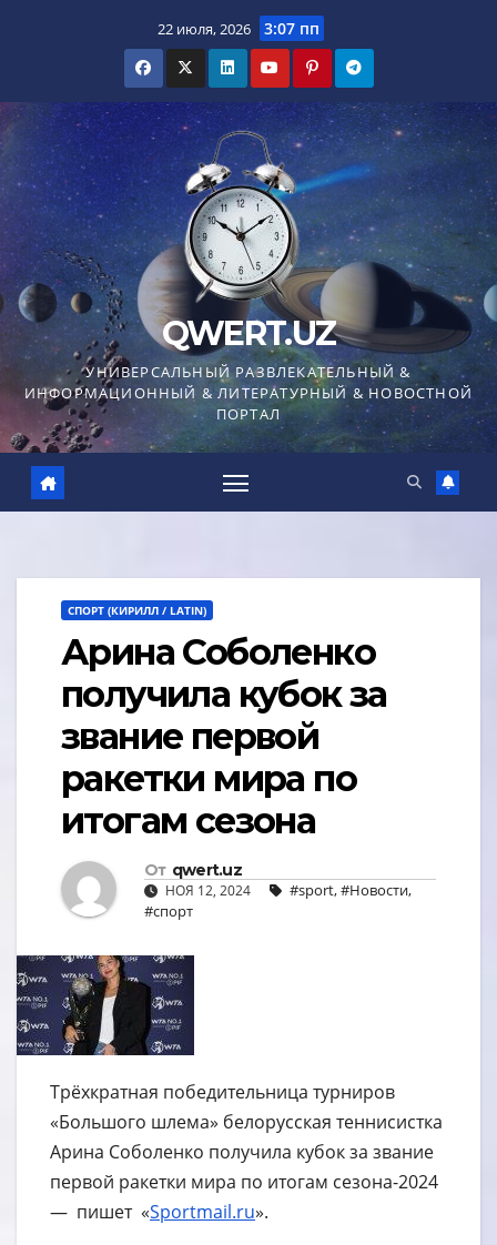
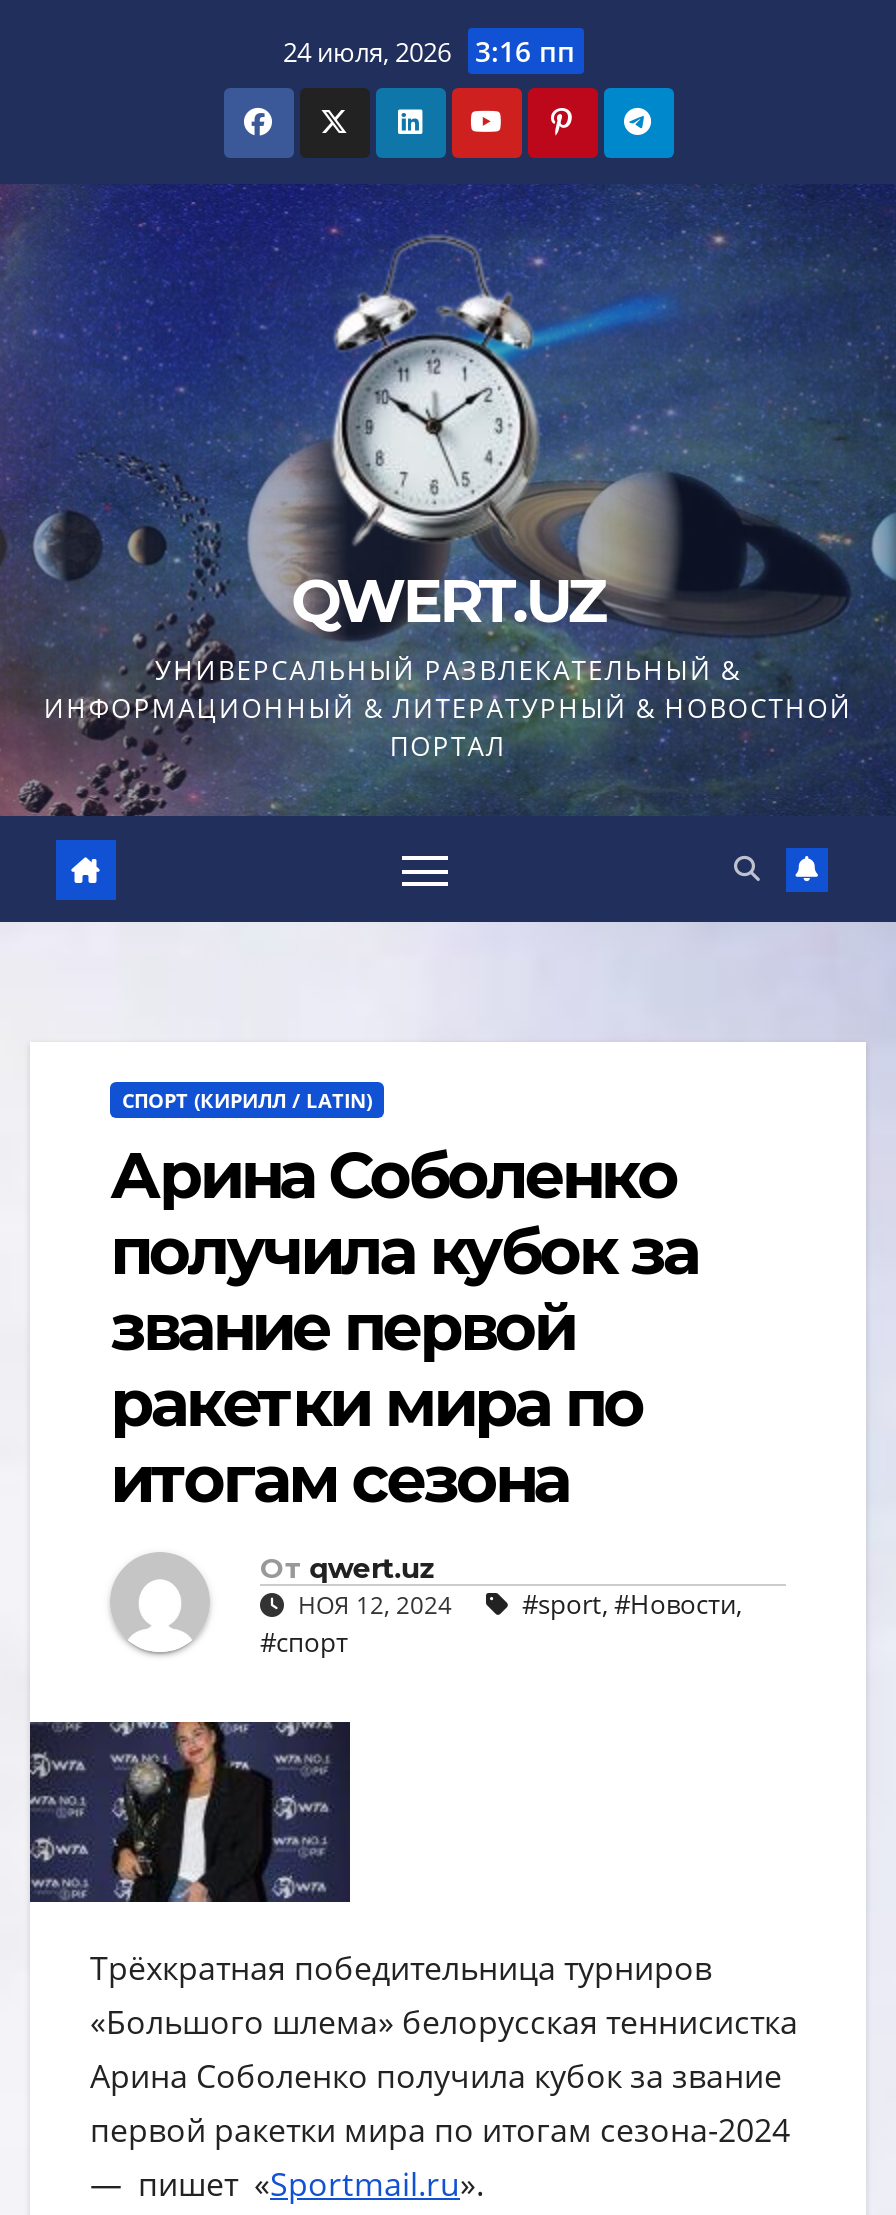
[157,18,319,39] 22 июля, 2026 3:07 пп -> [283,32,575,70] 24 июля, 2026 3:16 пп

